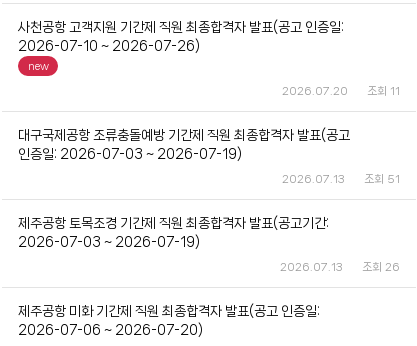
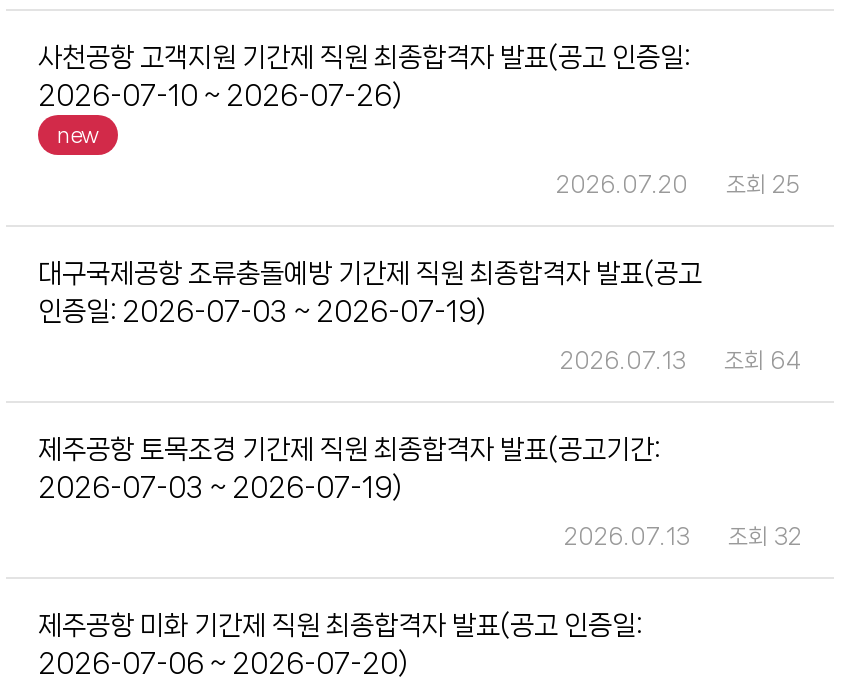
[390,85,400,97] 11 -> [772,173,802,197] 25
[387,173,400,185] 51 -> [770,349,802,373] 64
[385,261,400,273] 26 -> [774,525,802,549] 32

